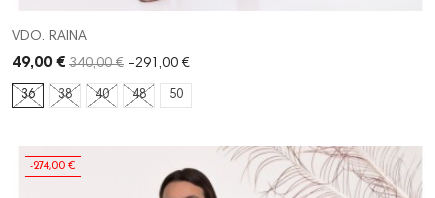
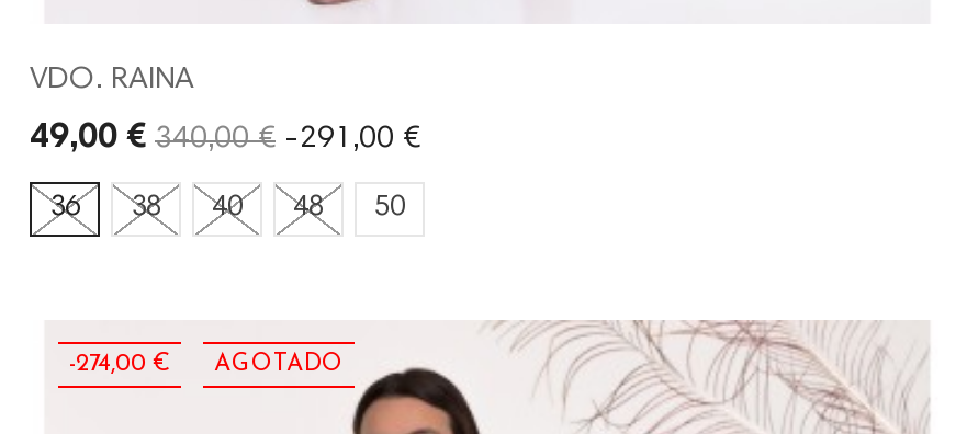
none -> [214,353,344,377] AGOTADO

